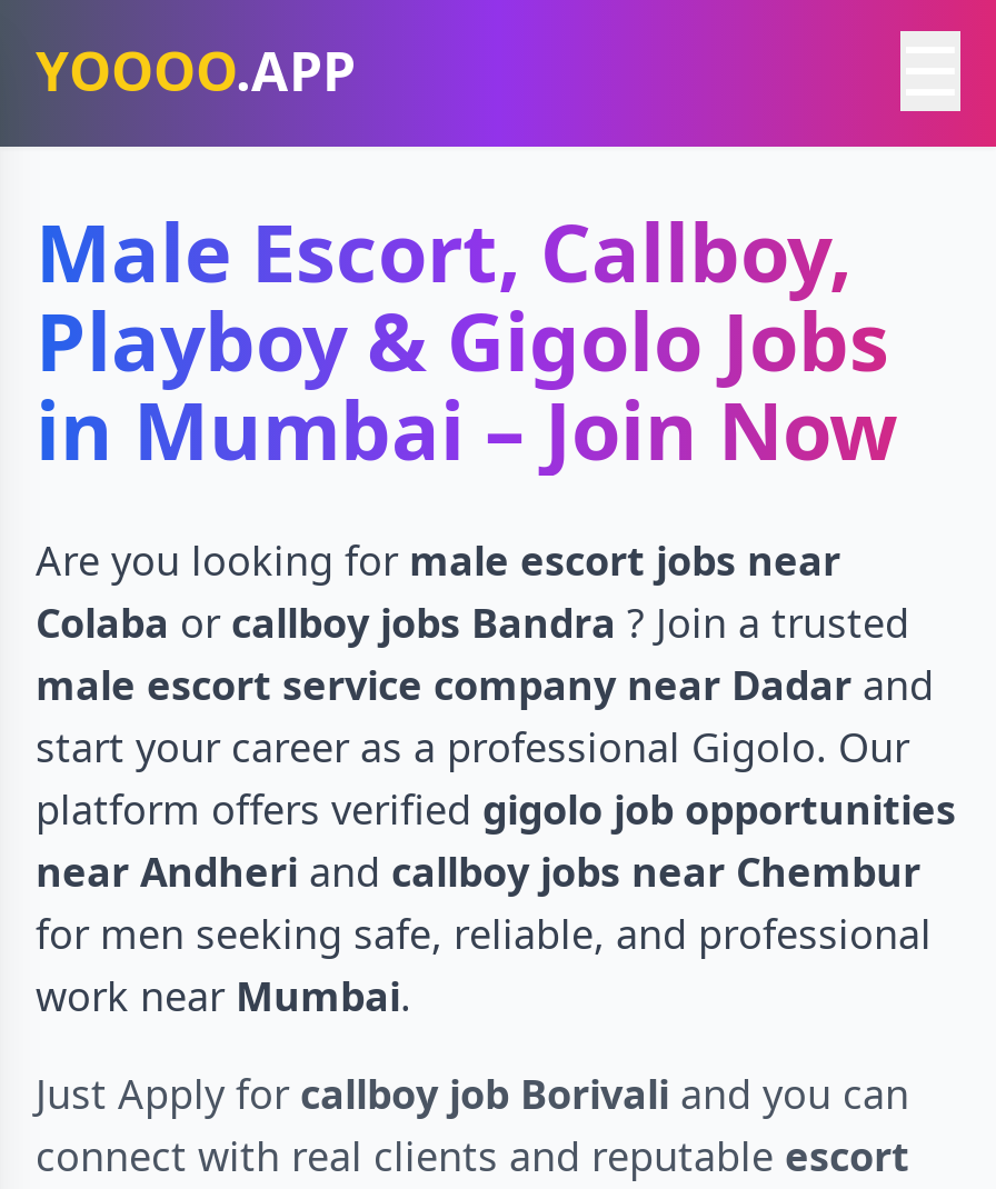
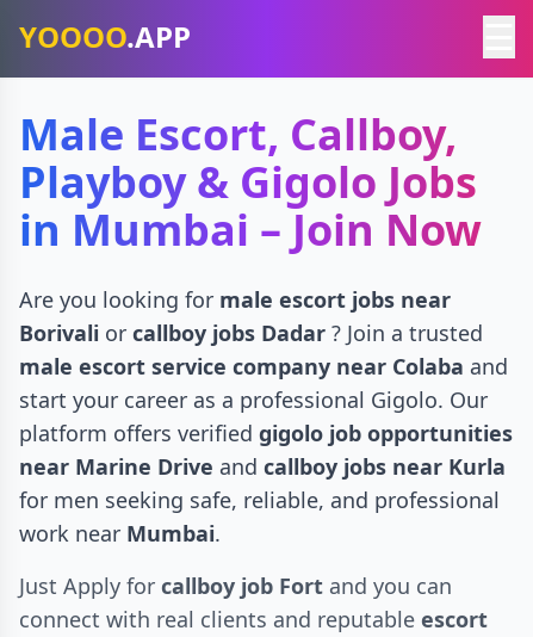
[36,596,909,649] Colaba or callboy jobs Bandra? Join a trusted -> [19,318,483,347] Borivali or callboy jobs Dadar? Join a trusted
[36,658,934,711] male escort service company near Dadar and -> [19,352,508,381] male escort service company near Colaba and
[36,845,920,898] near Andheri and callboy jobs near Chembur -> [19,452,506,481] near Marine Drive and callboy jobs near Kurla
[36,1067,909,1120] Just Apply for callboy job Borivali and you can -> [19,571,452,600] Just Apply for callboy job Fort and you can

